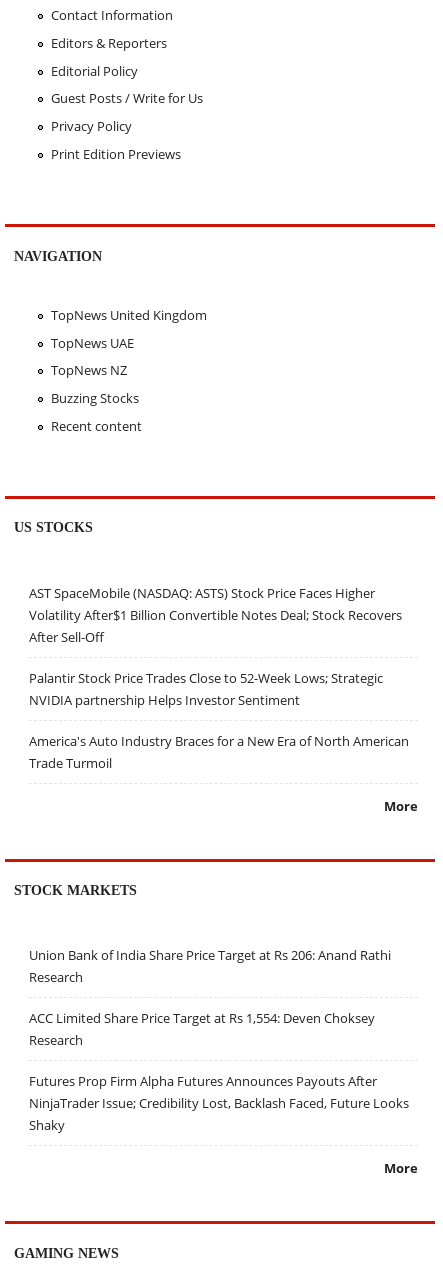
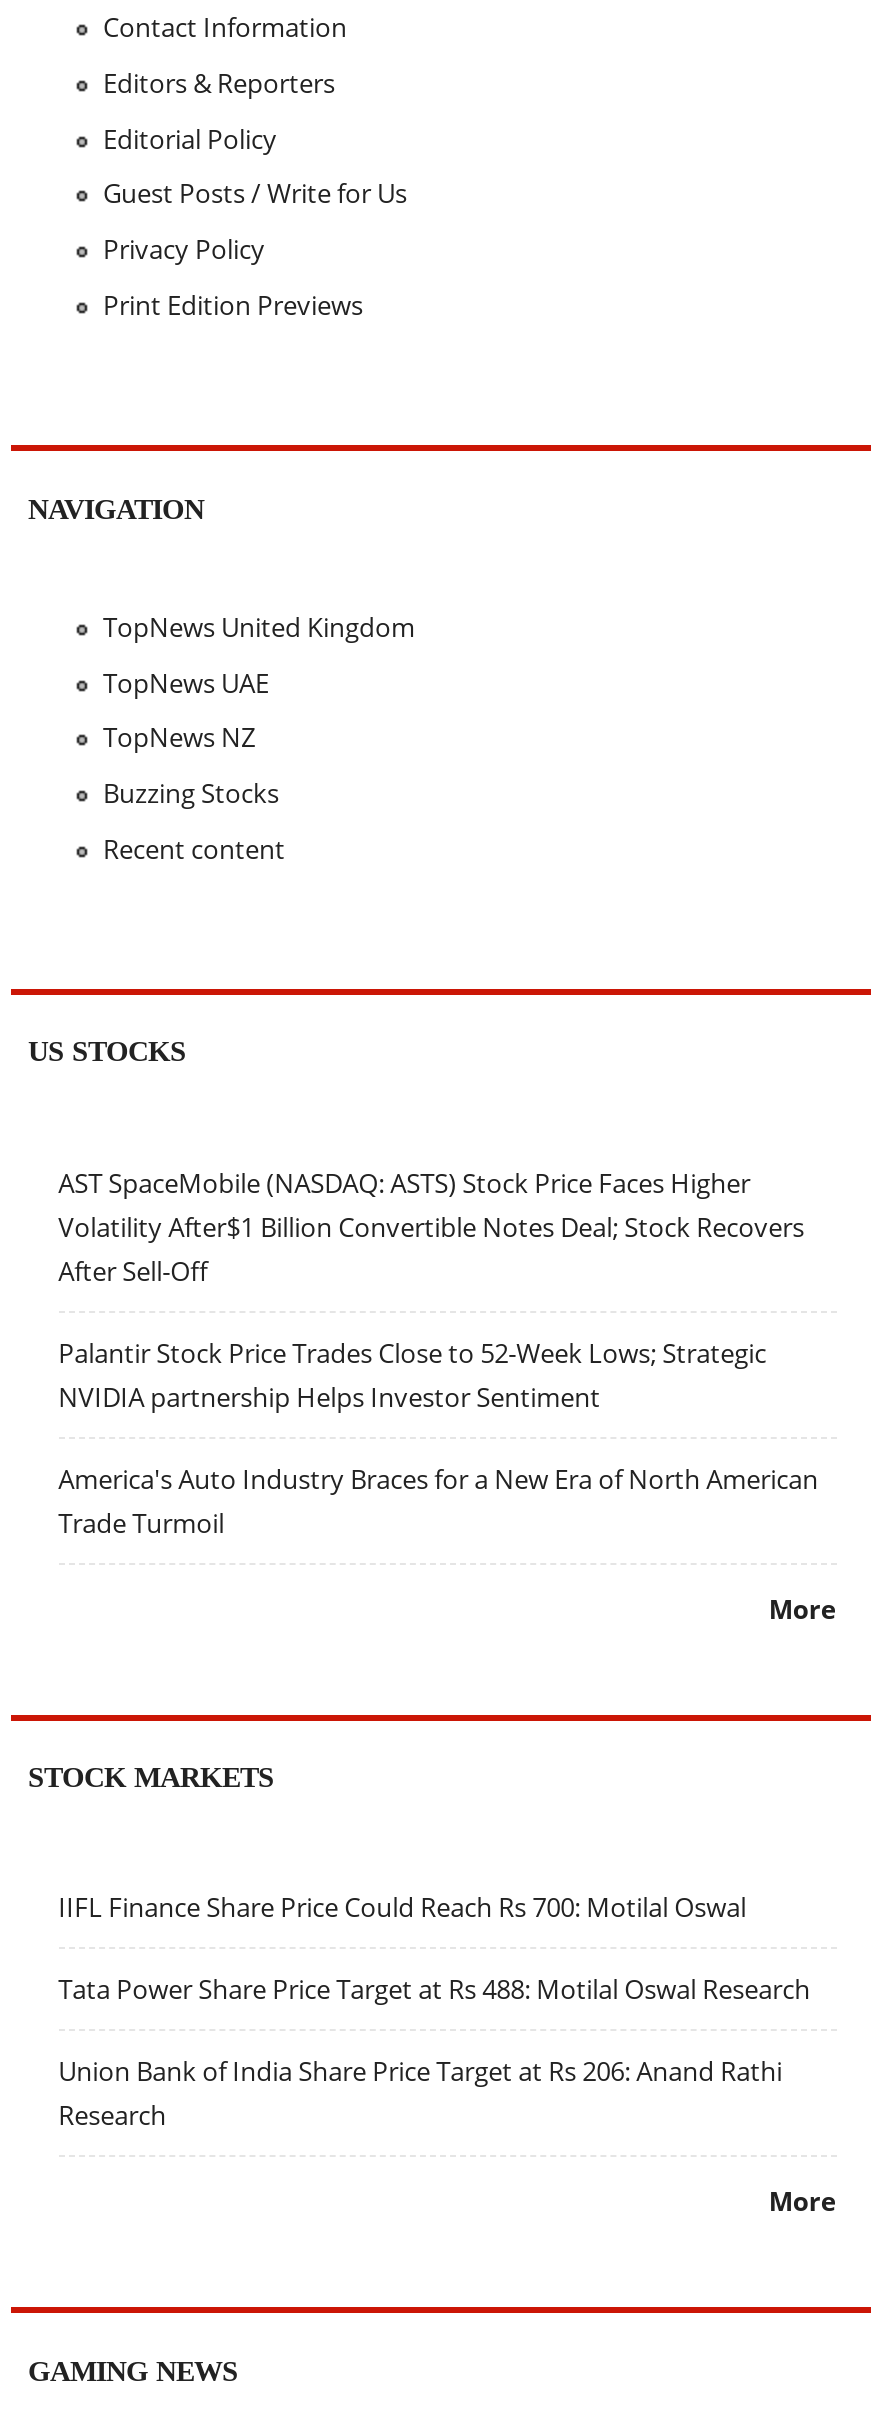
none -> [58,1890,810,2008] IIFL Finance Share Price Could Reach Rs 700: Motilal Oswal | Tata Power Share Price Target at Rs 488: Motilal Oswal Research
moved [29,946,391,986] -> [58,2054,782,2134]: Union Bank of India Share Price Target at Rs 206: Anand Rathi | Research
[29,1009,409,1134] ACC Limited Share Price Target at Rs 1,554: Deven Choksey | Research | Futures Prop Firm Alpha Futures Announces Payouts After | NinjaTrader Issue; Credibility Lost, Backlash Faced, Future Looks | Shaky -> none

